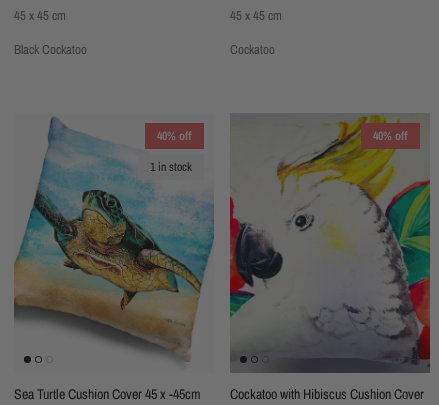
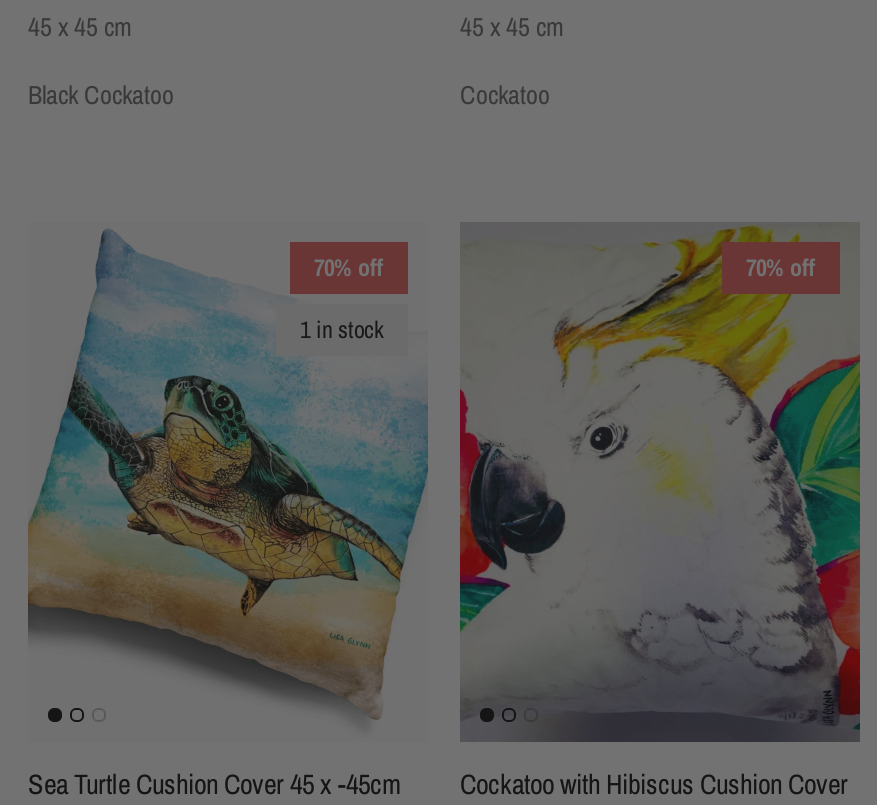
[157,128,192,144] 40% off -> [314,252,384,284] 70% off
[373,128,408,144] 40% off -> [746,252,816,284] 70% off

